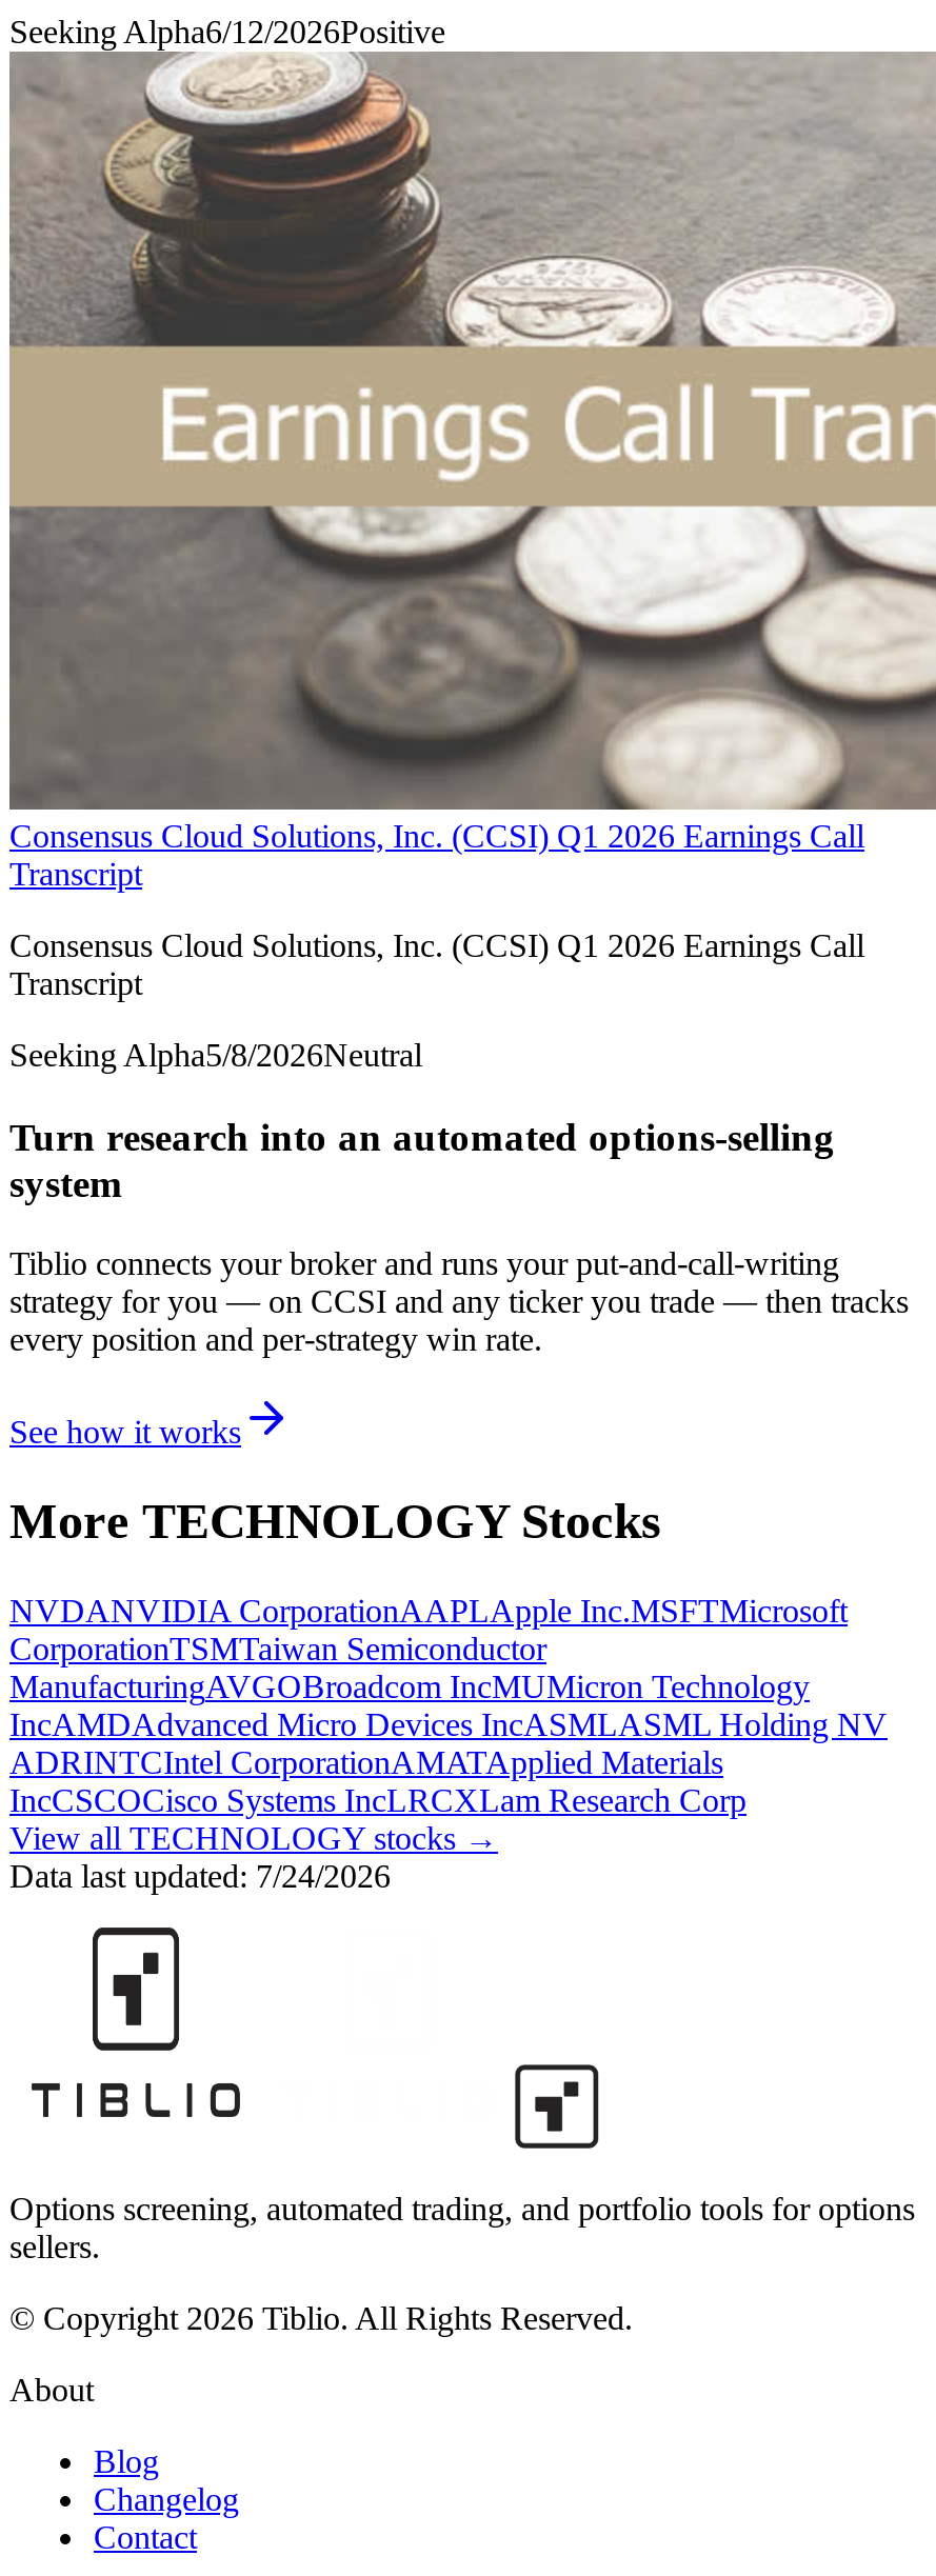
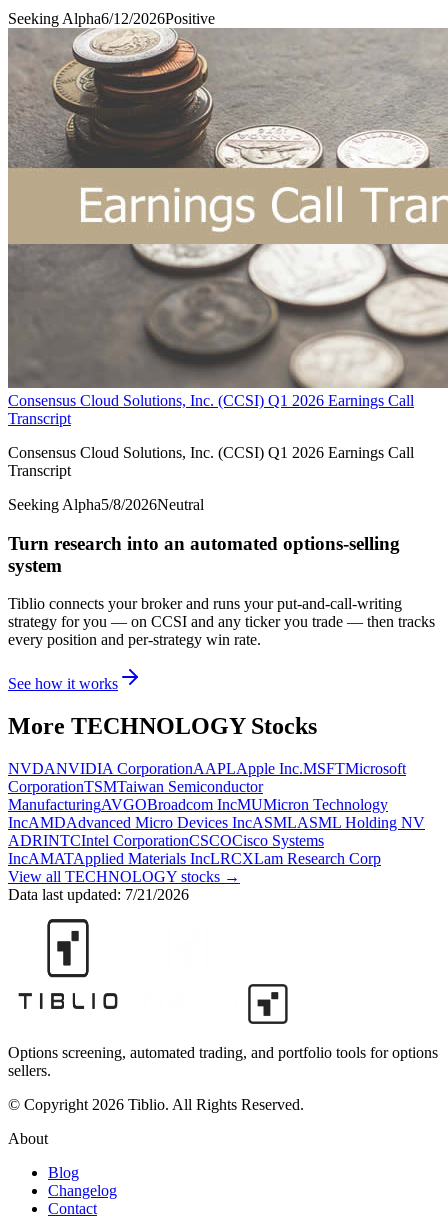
[9,1745,723,1781] ADRINTCIntel CorporationAMATApplied Materials -> [8,832,324,849] ADRINTCIntel CorporationCSCOCisco Systems
[9,1783,746,1818] IncCSCOCisco Systems IncLRCXLam Research Corp -> [8,850,381,867] IncAMATApplied Materials IncLRCXLam Research Corp
[9,1858,391,1894] Data last updated: 7/24/2026 -> [8,886,189,903] Data last updated: 7/21/2026

